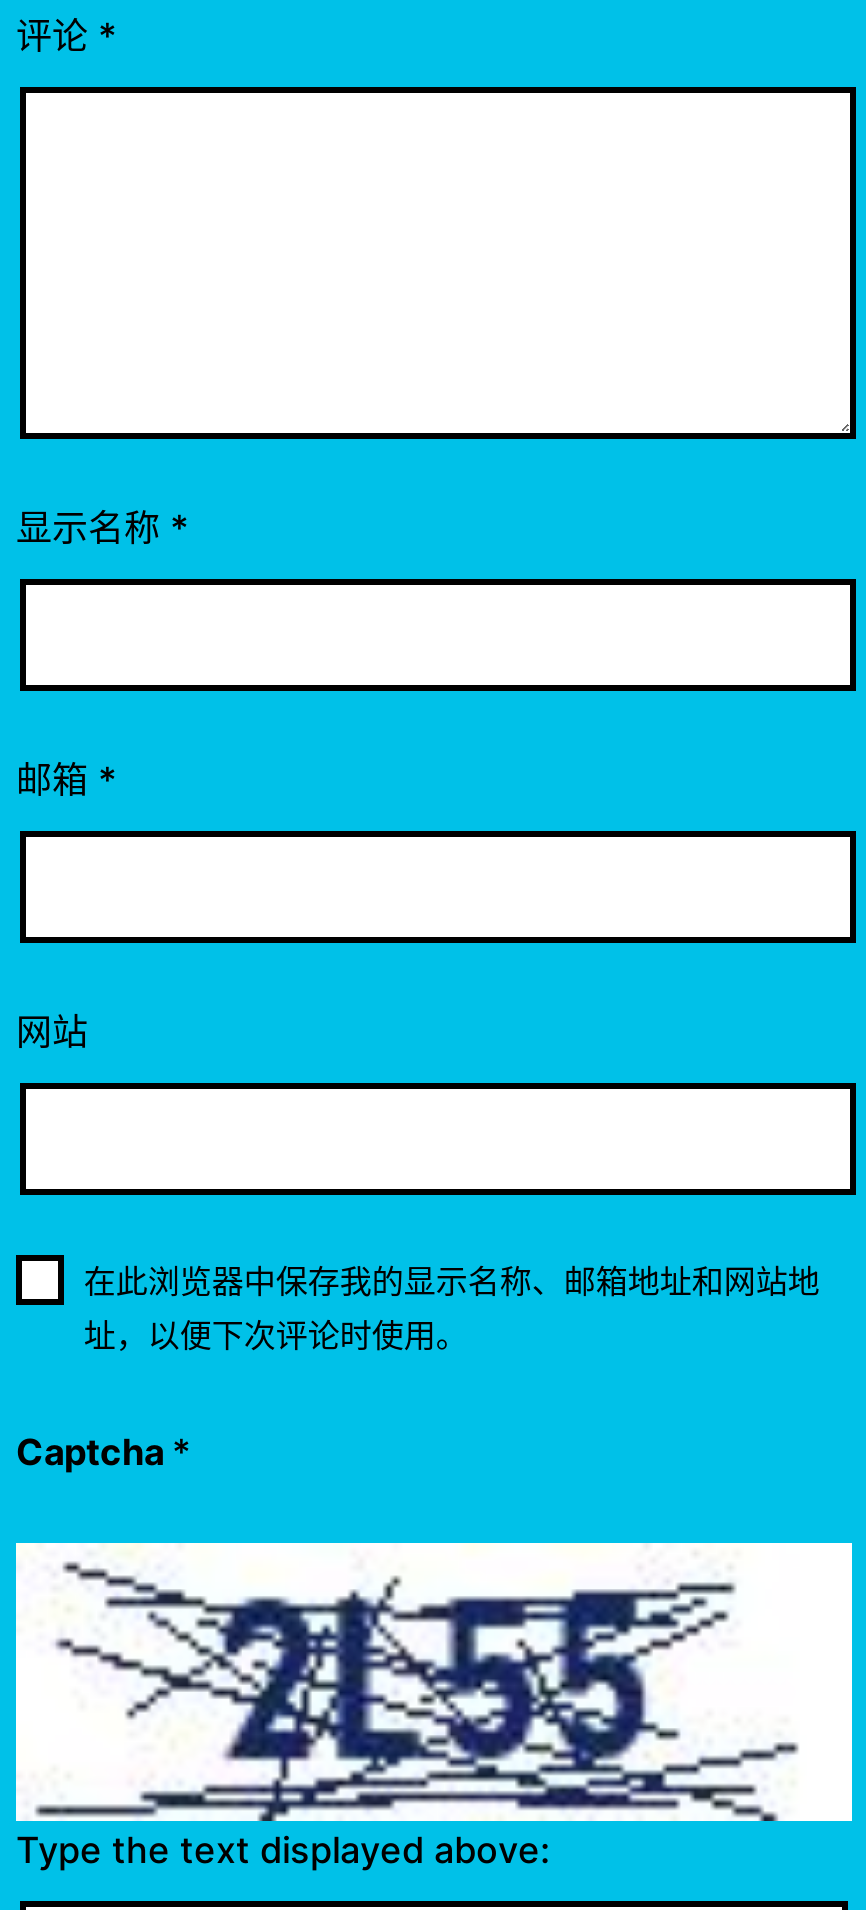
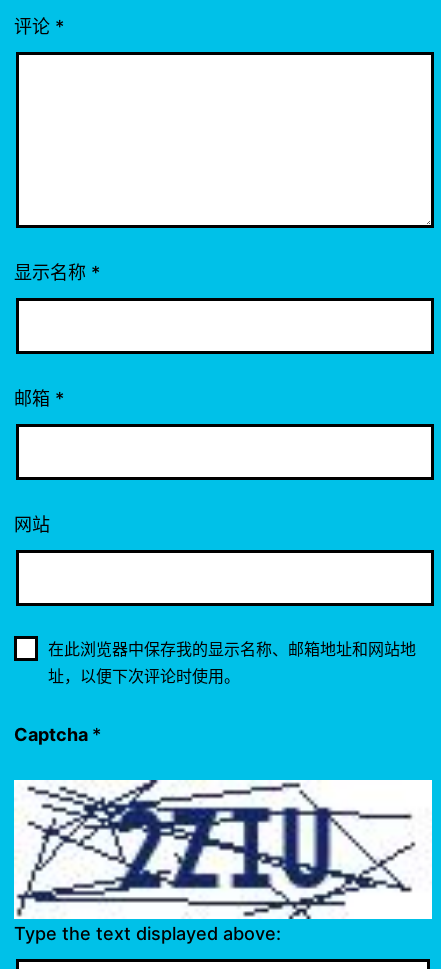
[22,1541,818,1823] [image] -> [16,779,416,920] [image]

